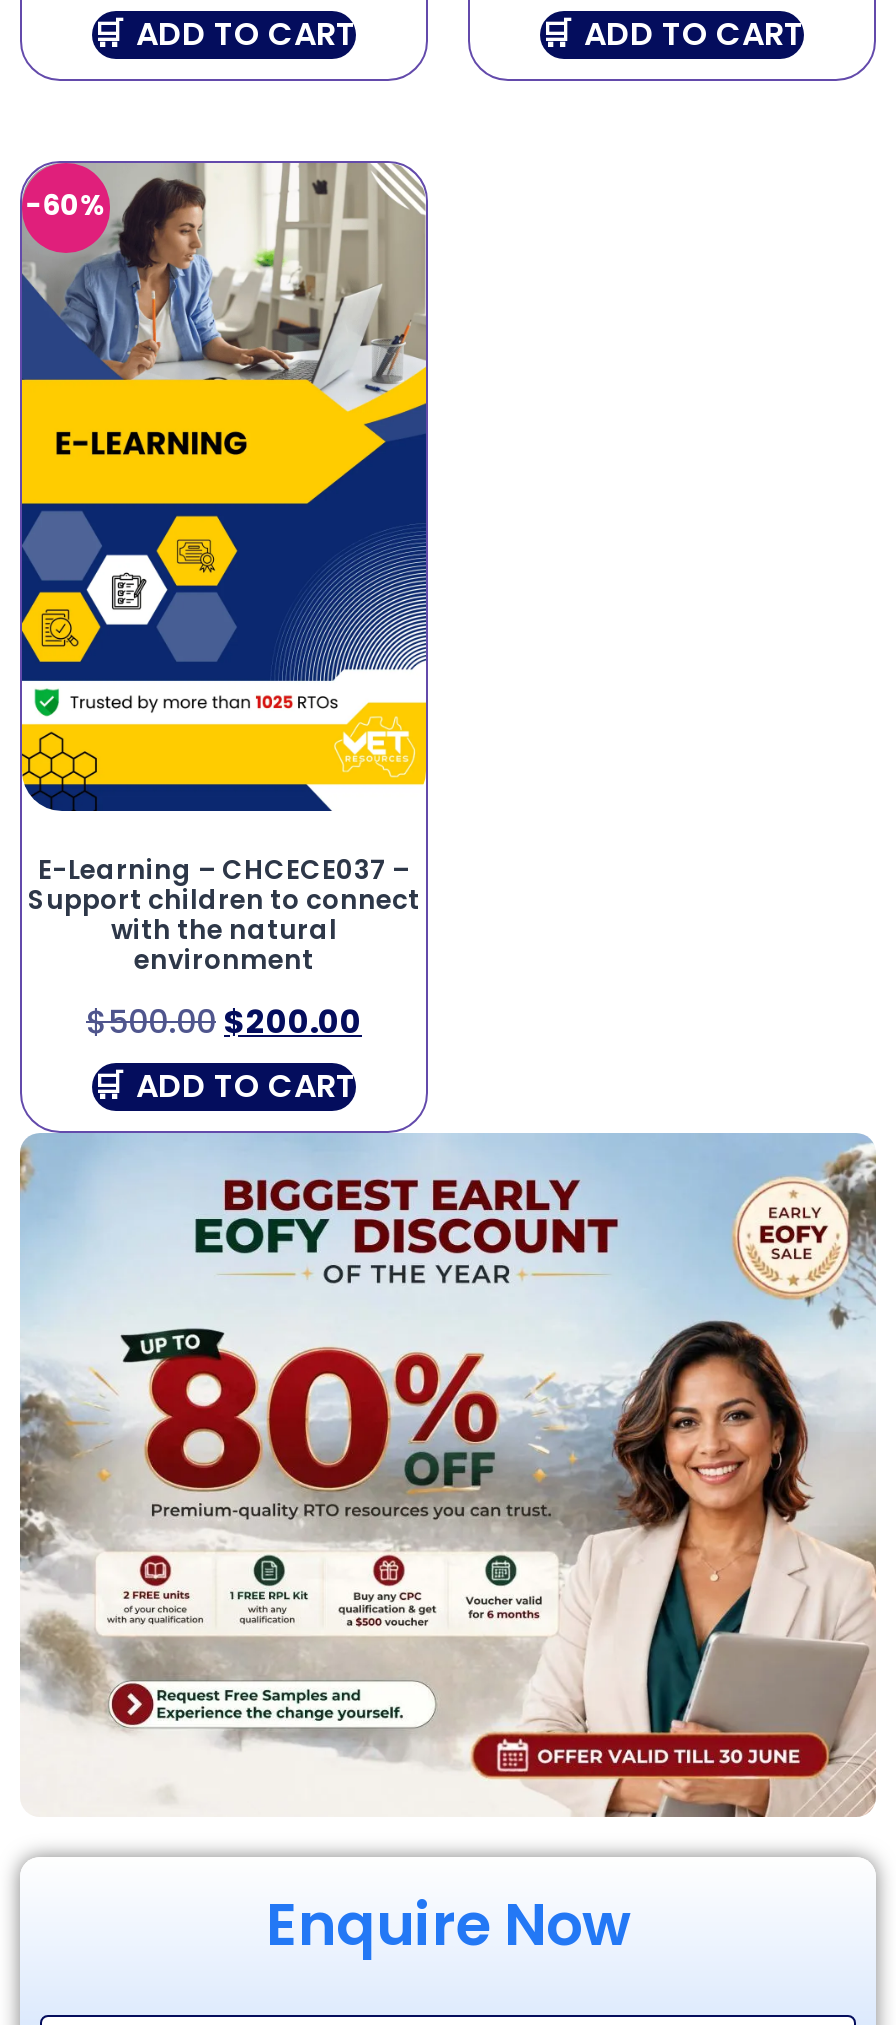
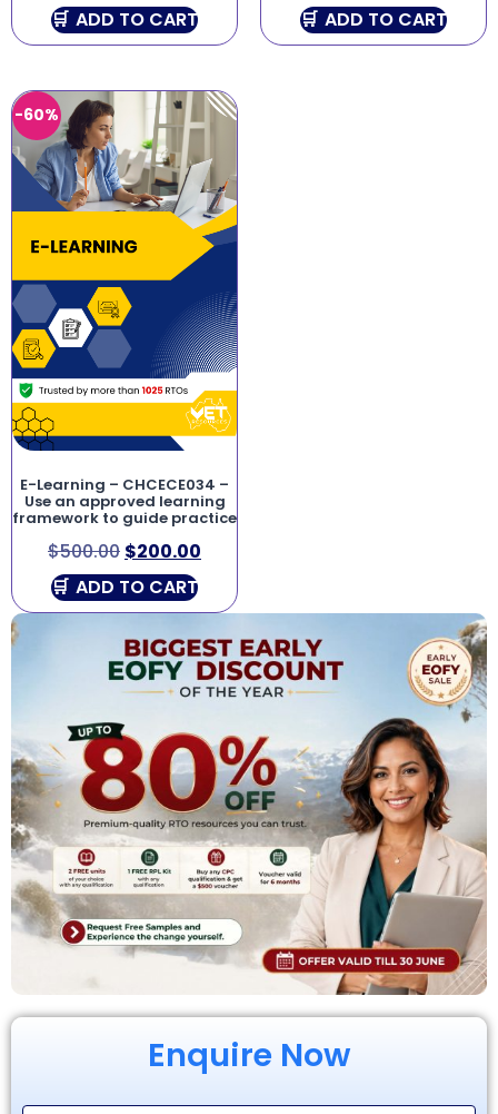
[28,851,420,979] E-Learning – CHCECE037 – | Support children to connect | with the natural | environment -> [12,474,237,528] E-Learning – CHCECE034 – | Use an approved learning | framework to guide practice

